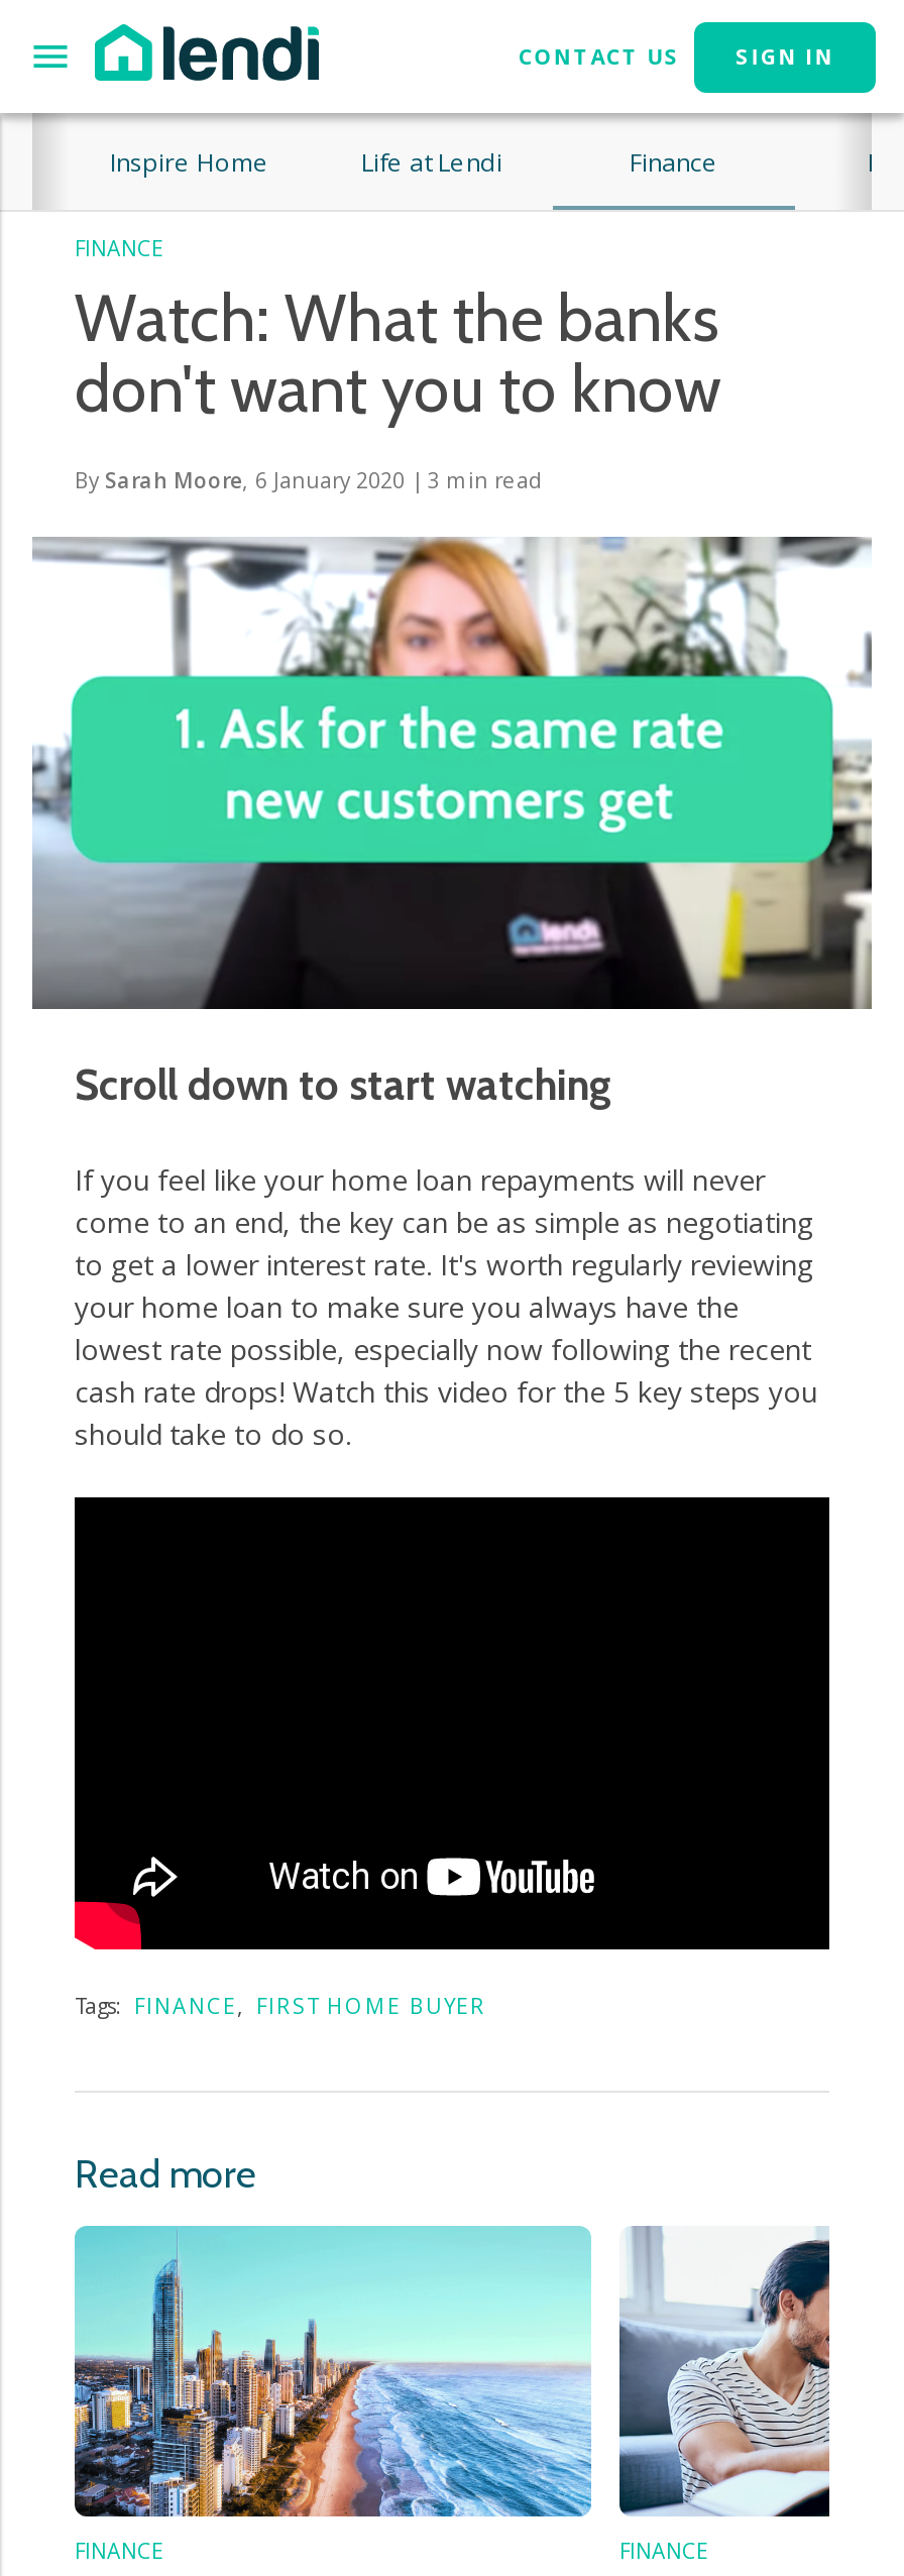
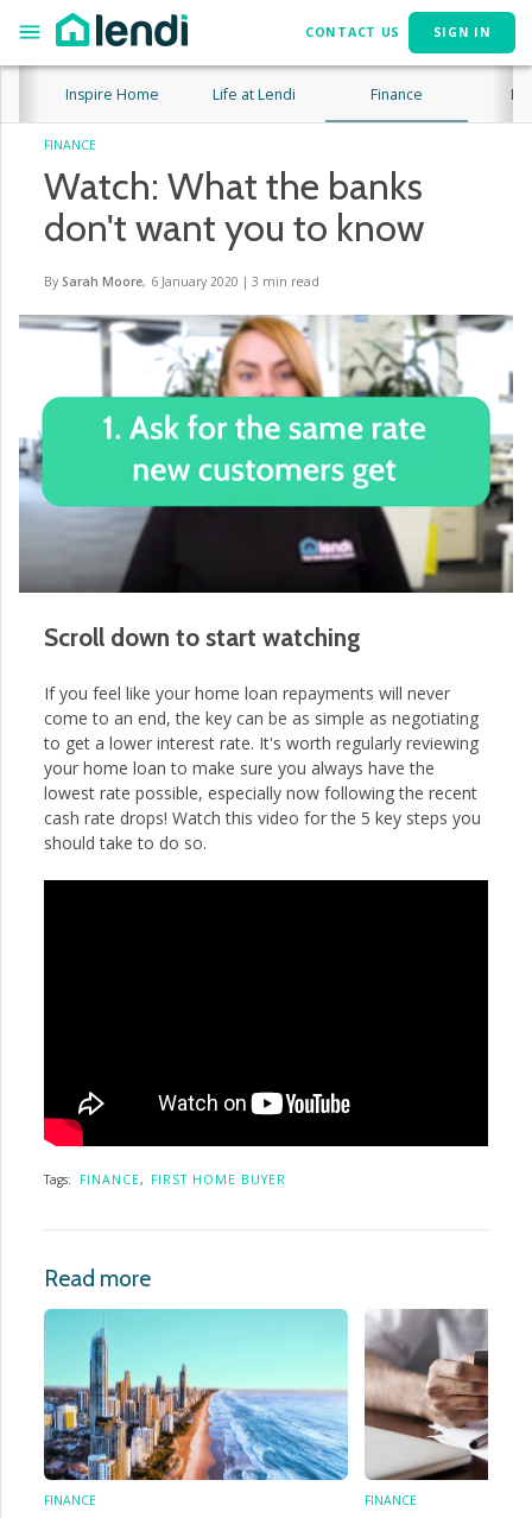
[617,2226,829,2516] [image] -> [365,1308,489,1481] [image]

